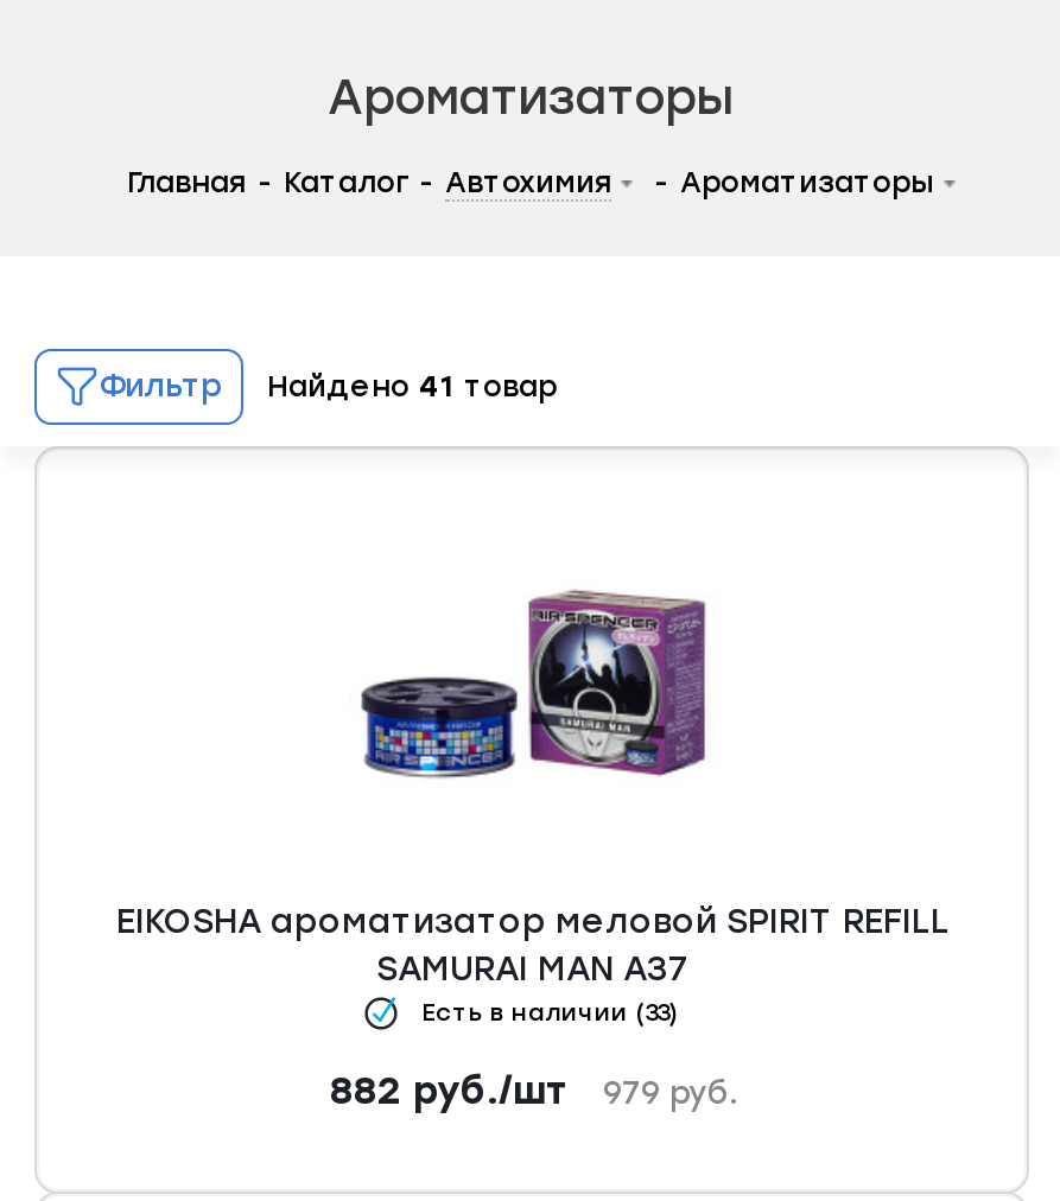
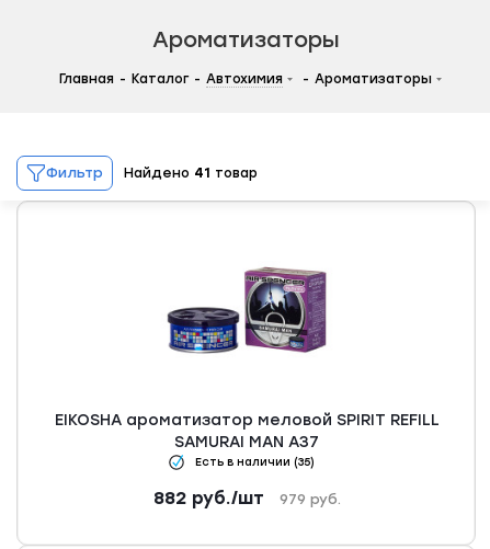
[421,997,678,1028] Есть в наличии (33) -> [195,455,314,469] Есть в наличии (35)

